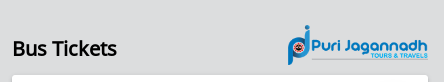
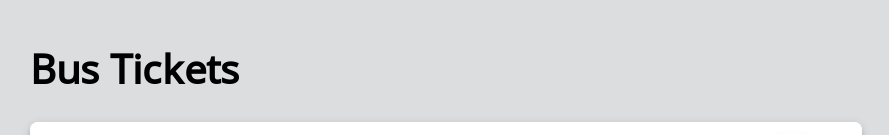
[287,24,428,66] [image] -> none

